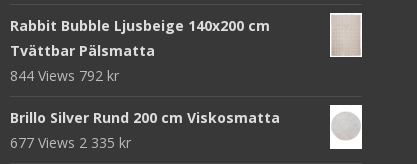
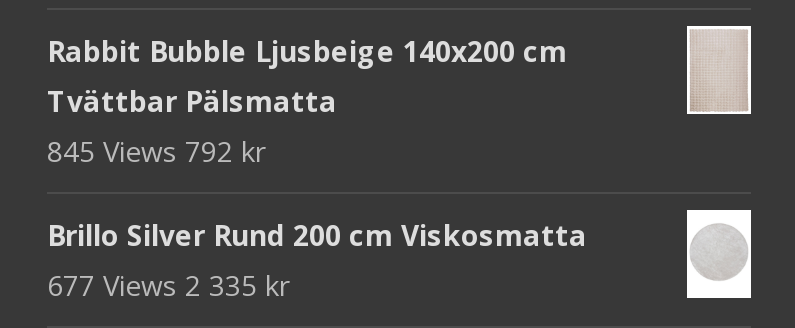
[10,66,119,85] 844 Views 792 kr -> [47,131,265,169] 845 Views 792 kr

